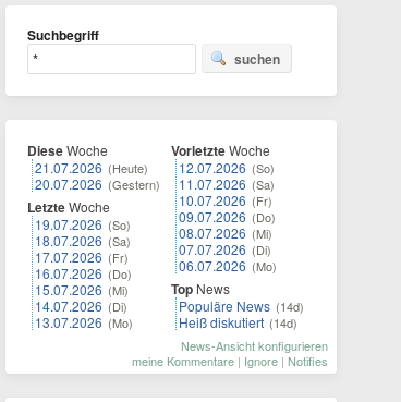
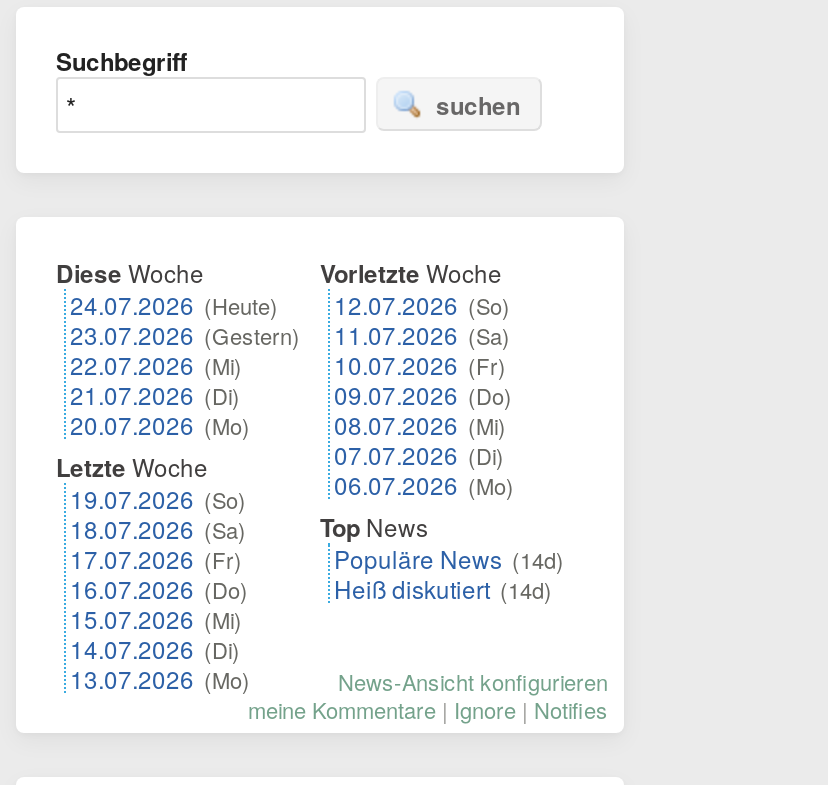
[35,158,160,193] 21.07.2026 (Heute) | 20.07.2026 (Gestern) -> [70,287,300,441] 24.07.2026 (Heute) | 23.07.2026 (Gestern) | 22.07.2026 (Mi) | 21.07.2026 (Di) | 20.07.2026 (Mo)
moved [27,197,133,331] -> [56,449,250,695]: Letzte Woche | 19.07.2026 (So) | 18.07.2026 (Sa) | 17.07.2026 (Fr) | 16.07.2026 (Do) | 15.07.2026 (Mi) | 14.07.2026 (Di) | 13.07.2026 (Mo)

